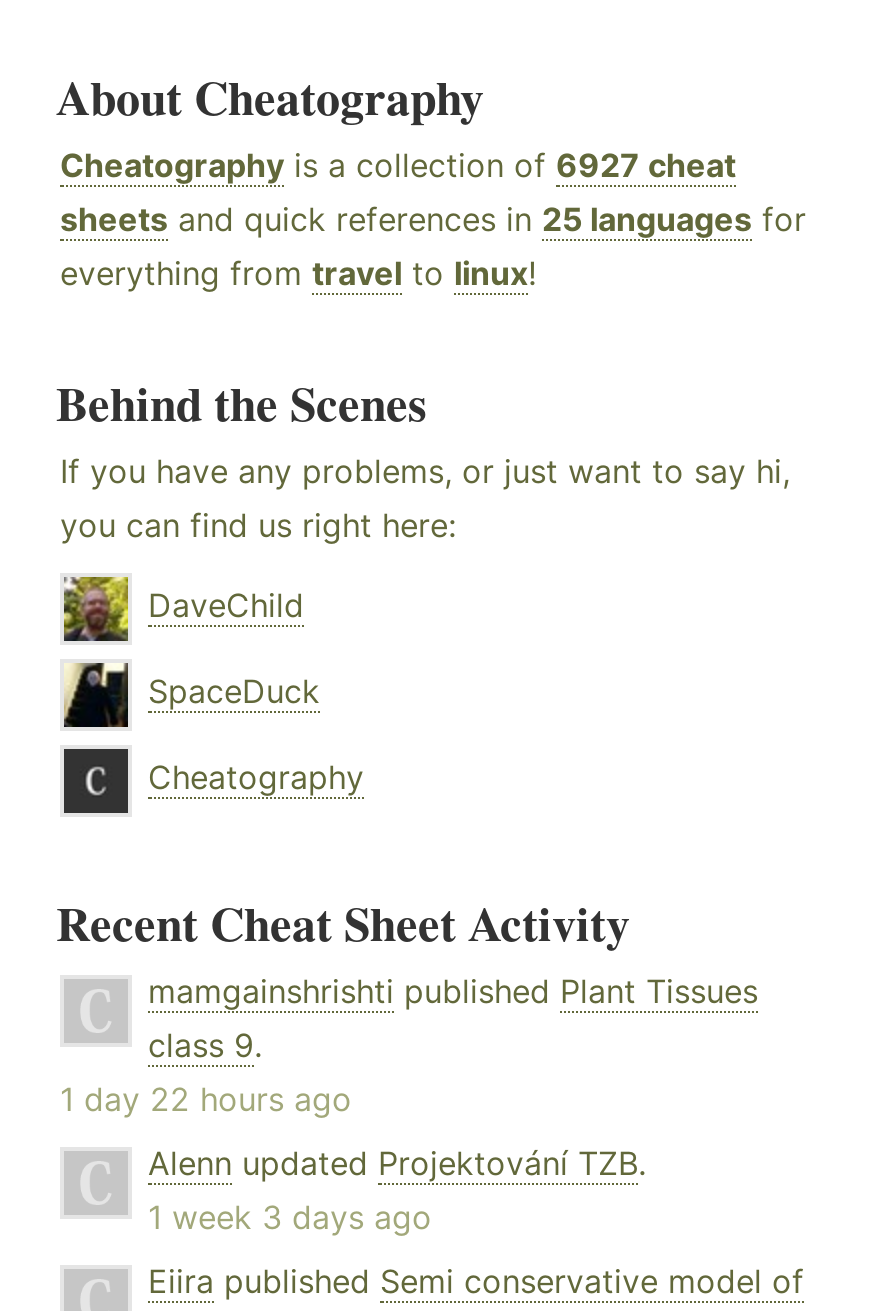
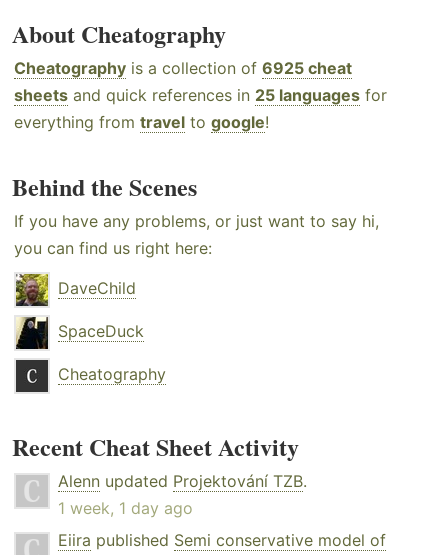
[60,145,736,185] Cheatography is a collection of 6927 cheat -> [14,58,352,78] Cheatography is a collection of 6925 cheat
[60,253,536,293] everything from travel to linux! -> [14,112,269,132] everything from travel to google!
[60,971,758,1119] mamgainshrishti published Plant Tissues | class 9. | 1 day 22 hours ago -> none
[148,1197,432,1237] 1 week 3 days ago -> [58,498,193,518] 1 week, 1 day ago

